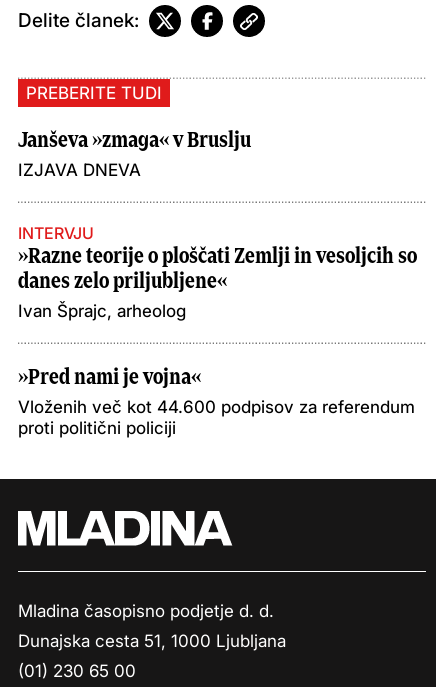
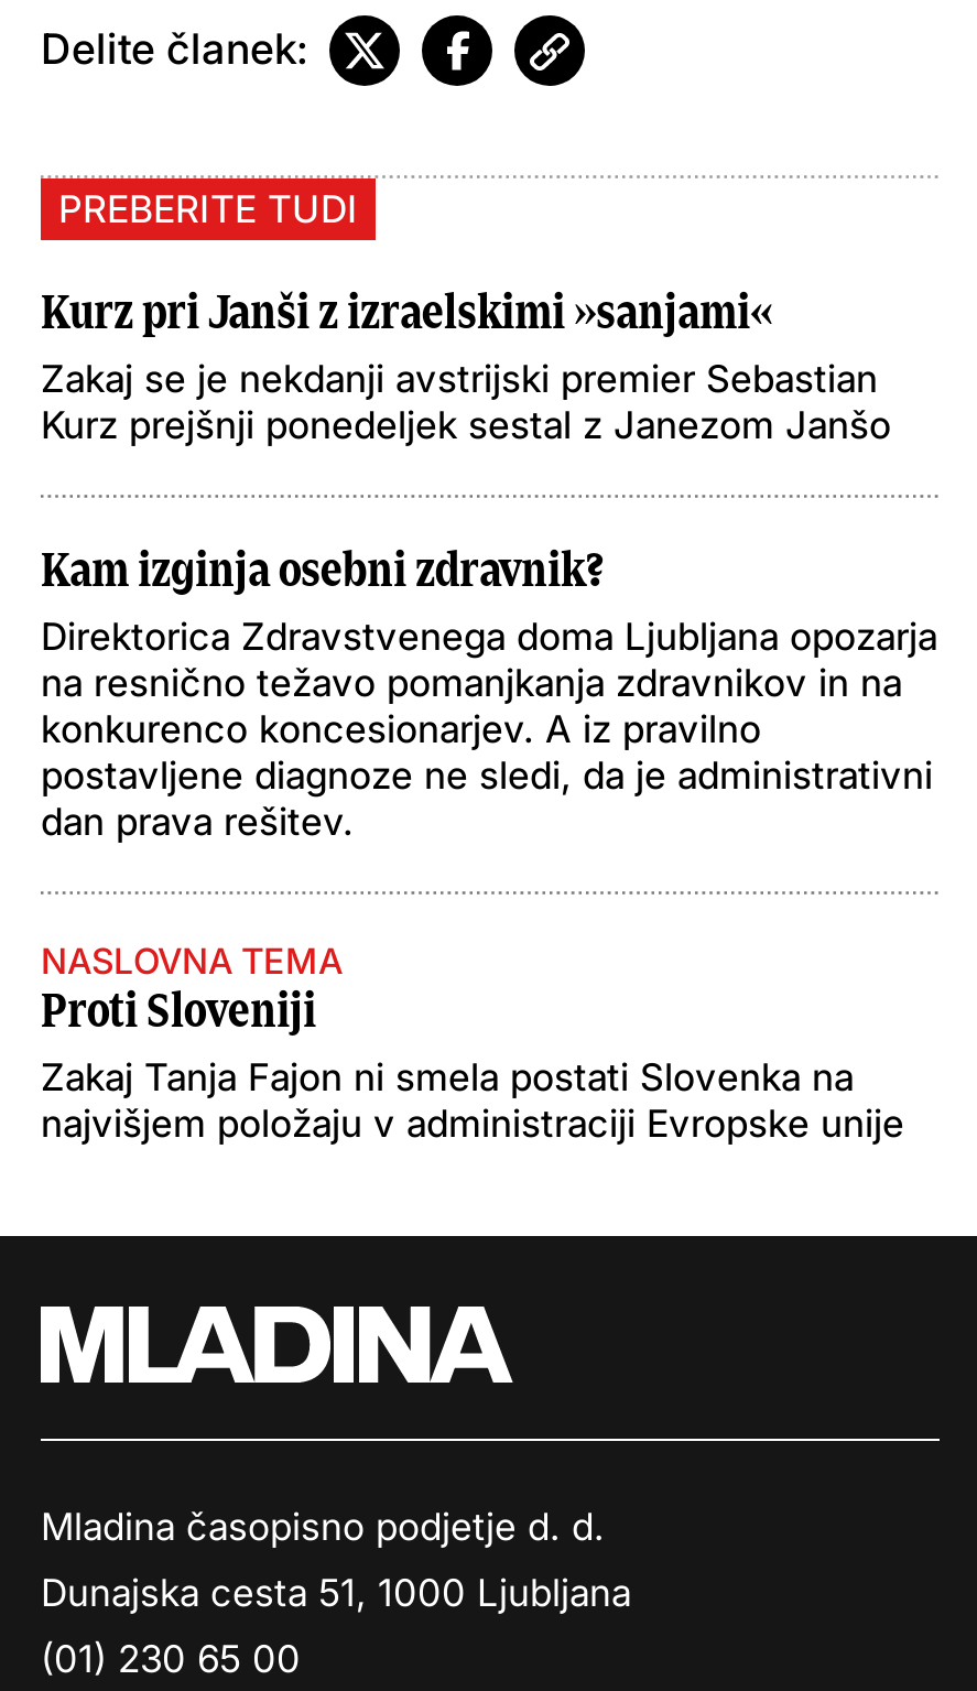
[18,127,255,180] Janševa »zmaga« v Bruslju | IZJAVA DNEVA -> [41,284,891,447] Kurz pri Janši z izraelskimi »sanjami« | Zakaj se je nekdanji avstrijski premier Sebastian | Kurz prejšnji ponedeljek sestal z Janezom Janšo
[18,223,417,321] INTERVJU | »Razne teorije o ploščati Zemlji in vesoljcih so | danes zelo priljubljene« | Ivan Šprajc, arheolog -> [41,541,937,843] Kam izginja osebni zdravnik? | Direktorica Zdravstvenega doma Ljubljana opozarja | na resnično težavo pomanjkanja zdravnikov in na | konkurenco koncesionarjev. A iz pravilno | postavljene diagnoze ne sledi, da je administrativni | dan prava rešitev.
[18,364,415,438] »Pred nami je vojna« | Vloženih več kot 44.600 podpisov za referendum | proti politični policiji -> [41,938,904,1145] NASLOVNA TEMA | Proti Sloveniji | Zakaj Tanja Fajon ni smela postati Slovenka na | najvišjem položaju v administraciji Evropske unije

